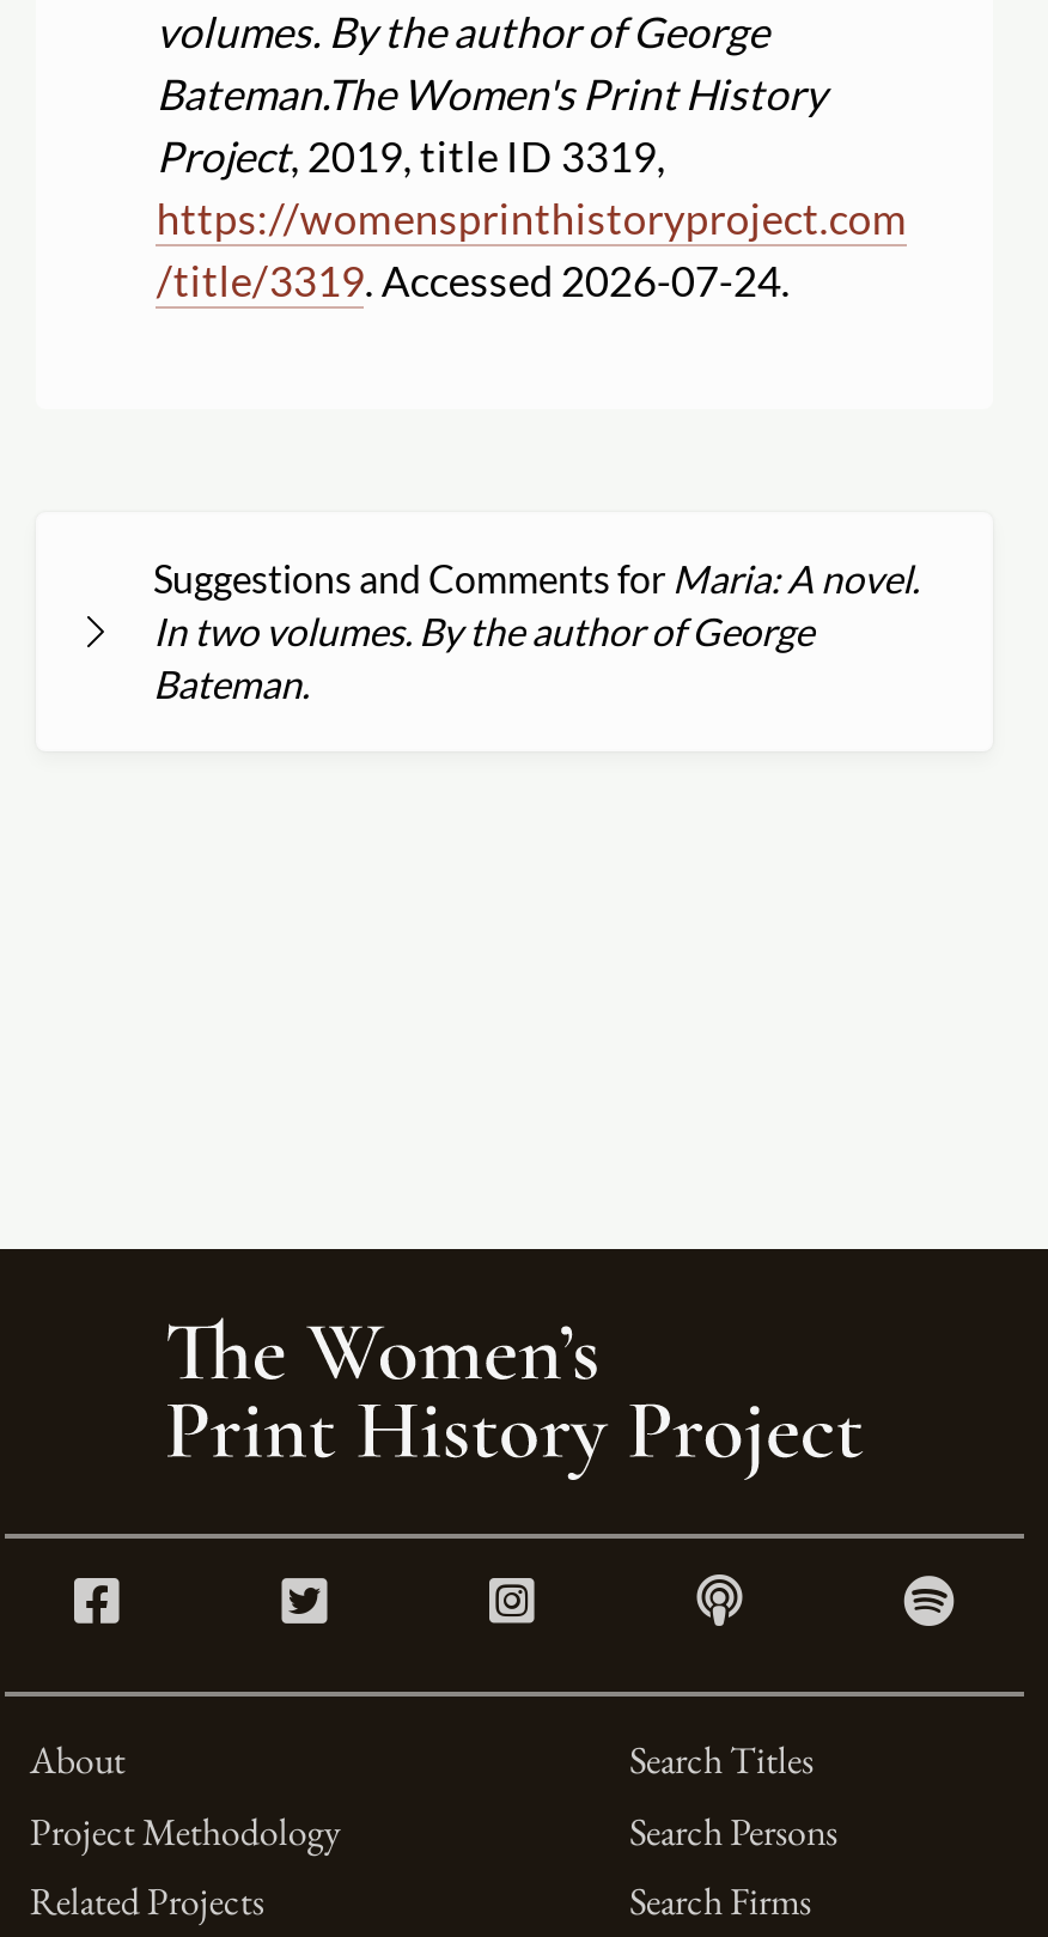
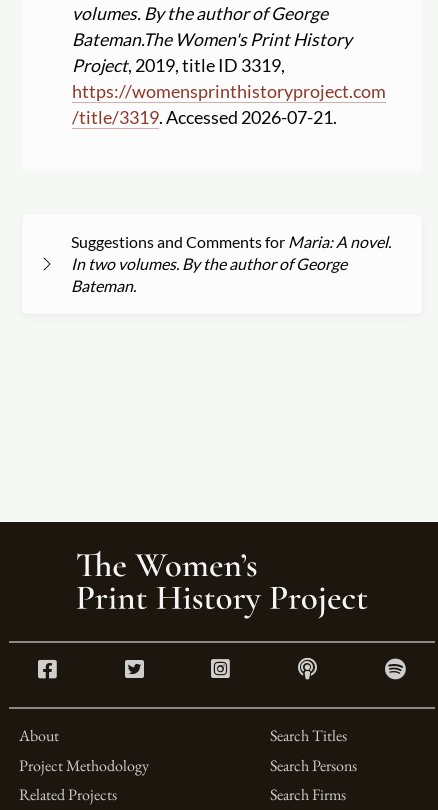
[156,256,791,306] /title/3319. Accessed 2026-07-24. -> [72,107,337,128] /title/3319. Accessed 2026-07-21.

